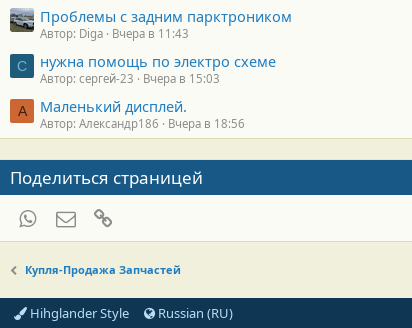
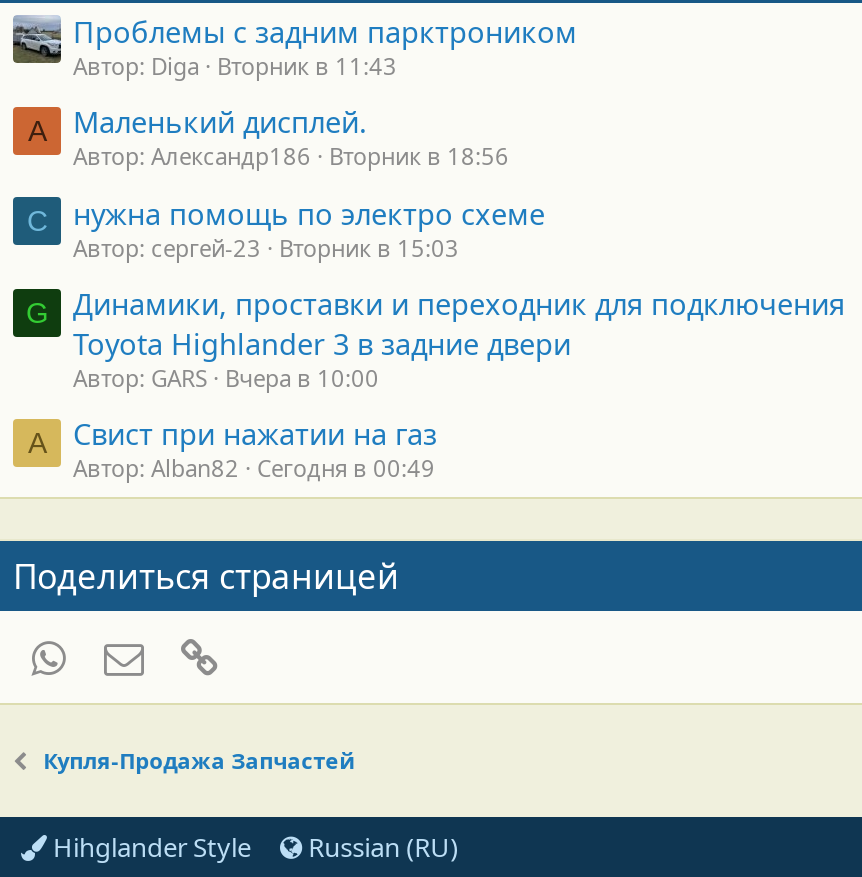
[40,26,189,41] Автор: Diga Вчера в 11:43 -> [73,50,509,171] Автор: Diga Вторник в 11:43 | Автор: Александр186 Вторник в 18:56
[40,71,245,131] Автор: сергей-23 Вчера в 15:03 | Автор: Александр186 Вчера в 18:56 -> [26,232,845,483] Автор: сергей-23 Вторник в 15:03 | G | Динамики, проставки и переходник для подключения | Toyota Highlander 3 в задние двери | Автор: GARS Вчера в 10:00 | A | Свист при нажатии на газ | Автор: Alban82 Сегодня в 00:49
moved [17,96,187,119] -> [28,101,367,146]: А | Маленький дисплей.

